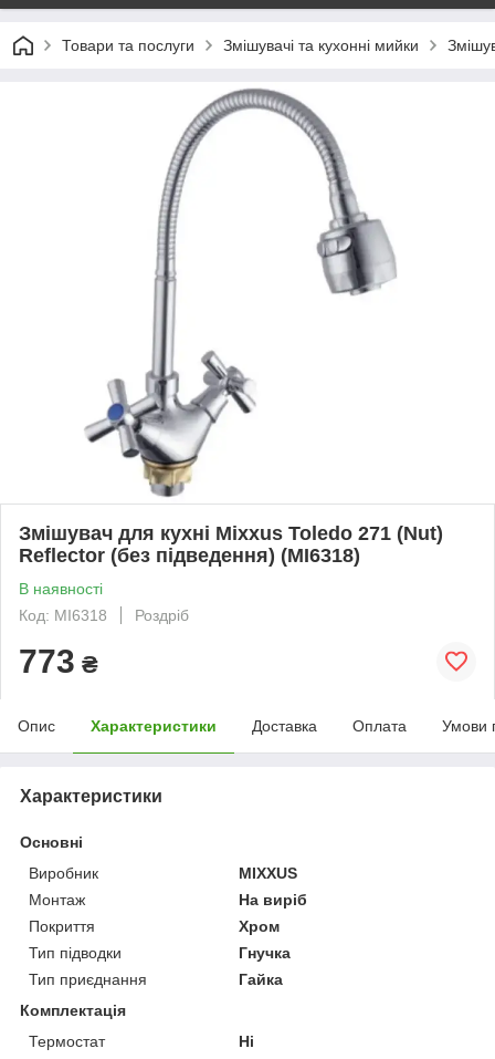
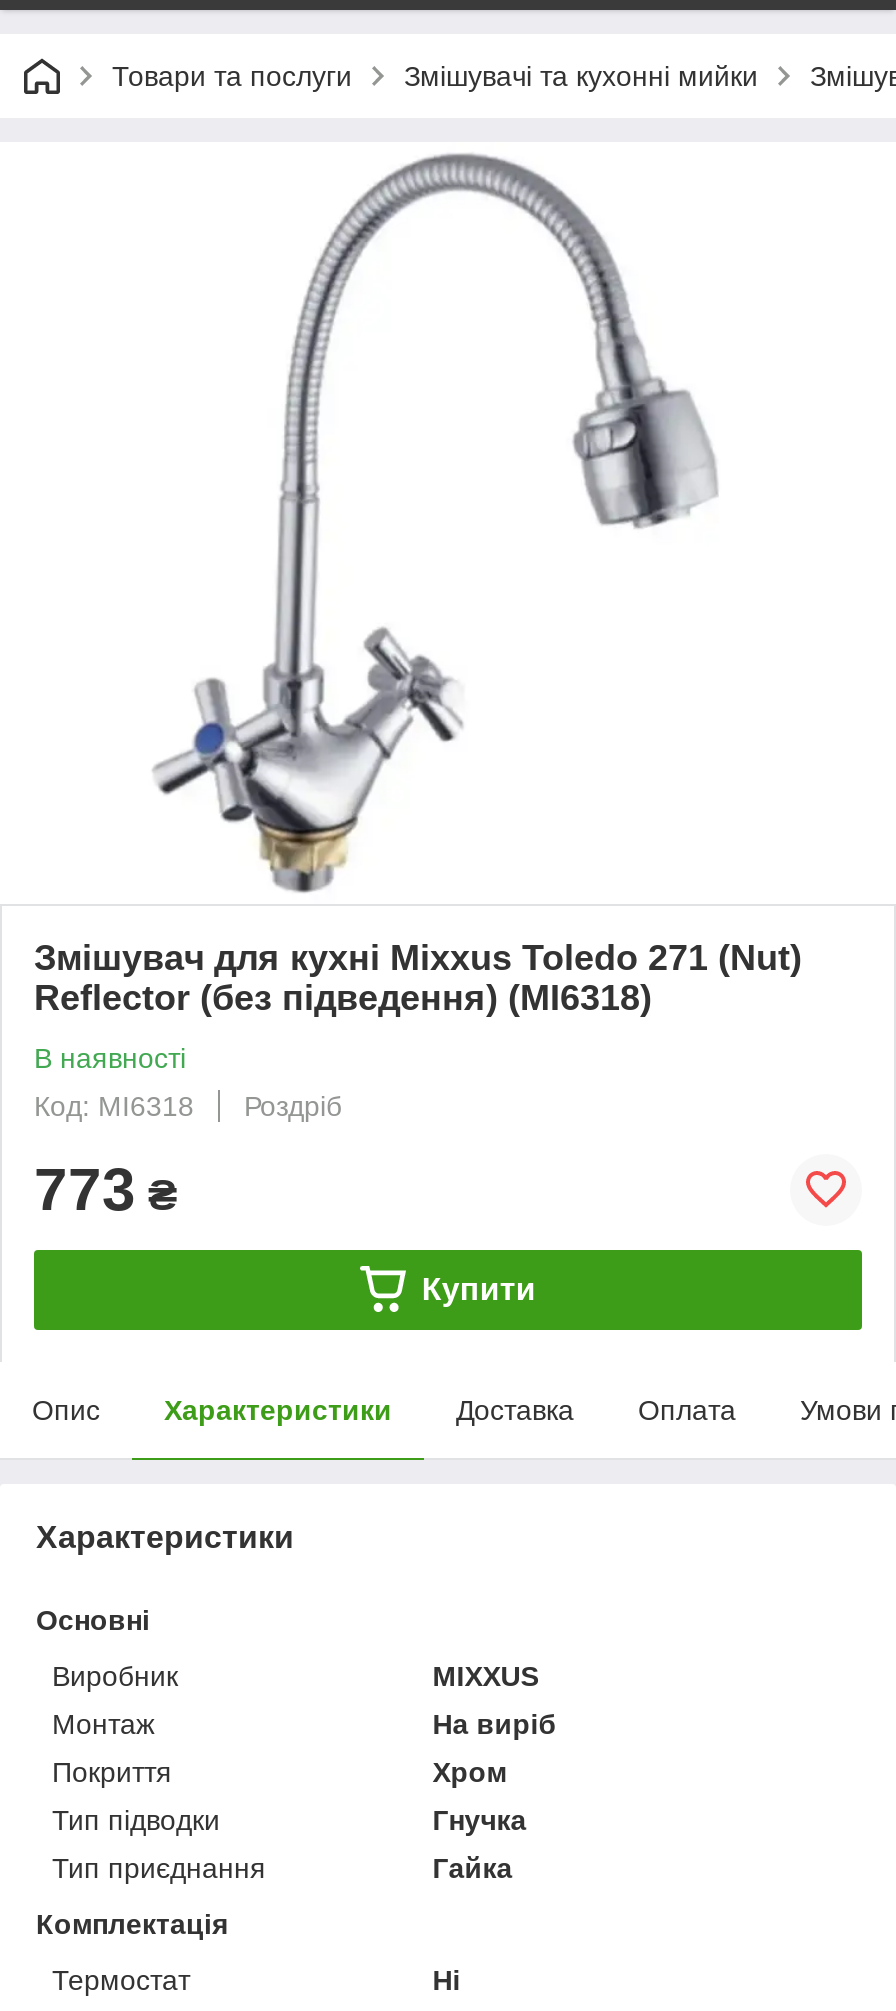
none -> [422,1272,536,1306] Купити

